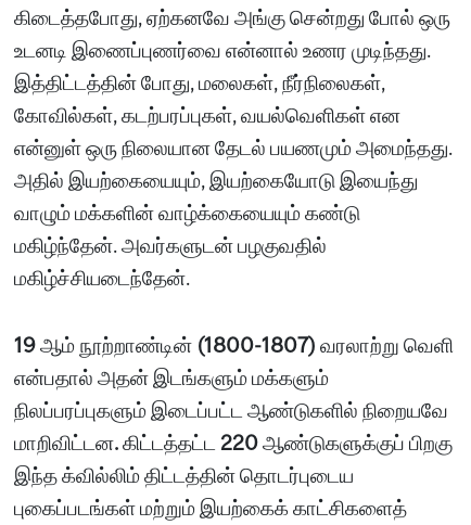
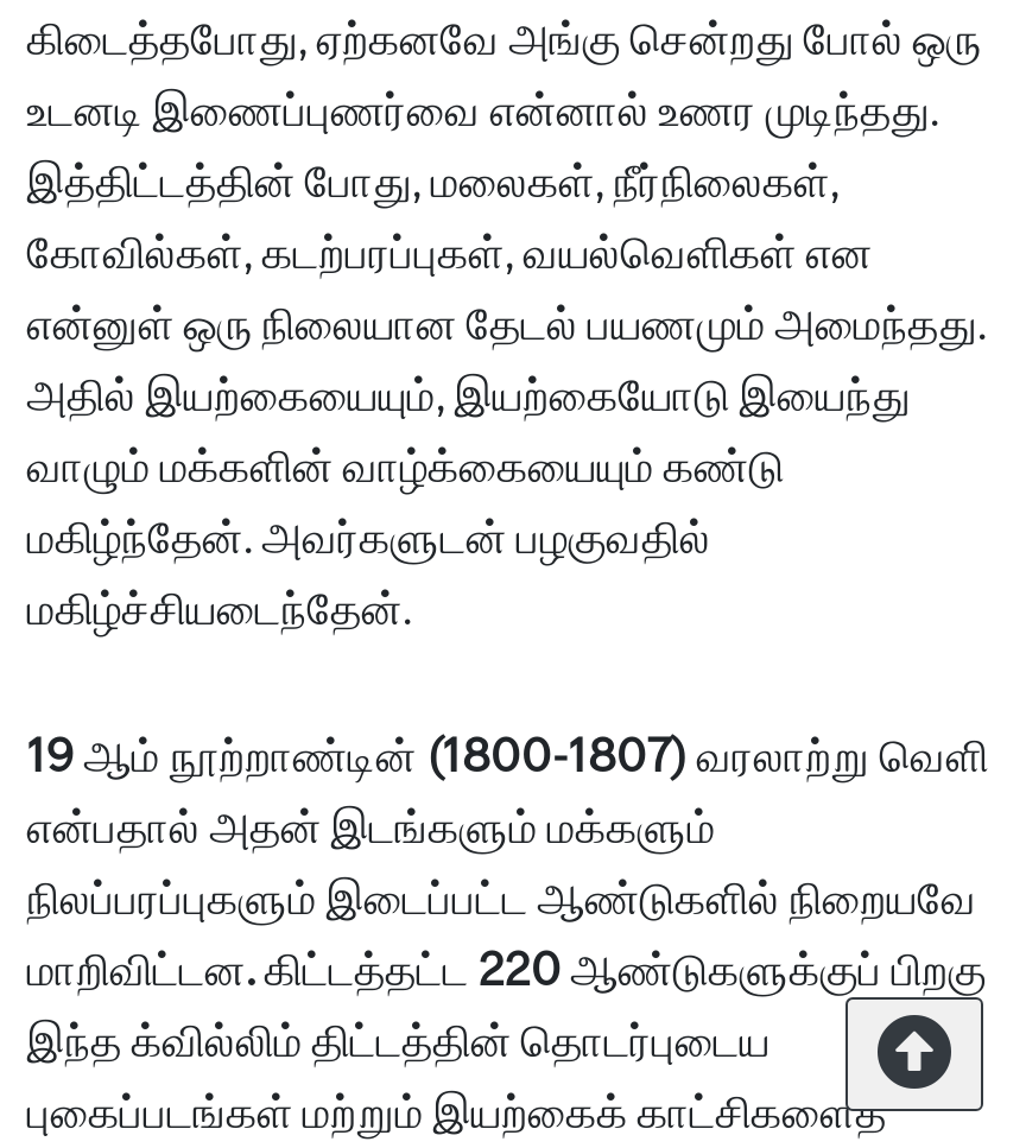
none -> [843,1000,986,1114] [image]

